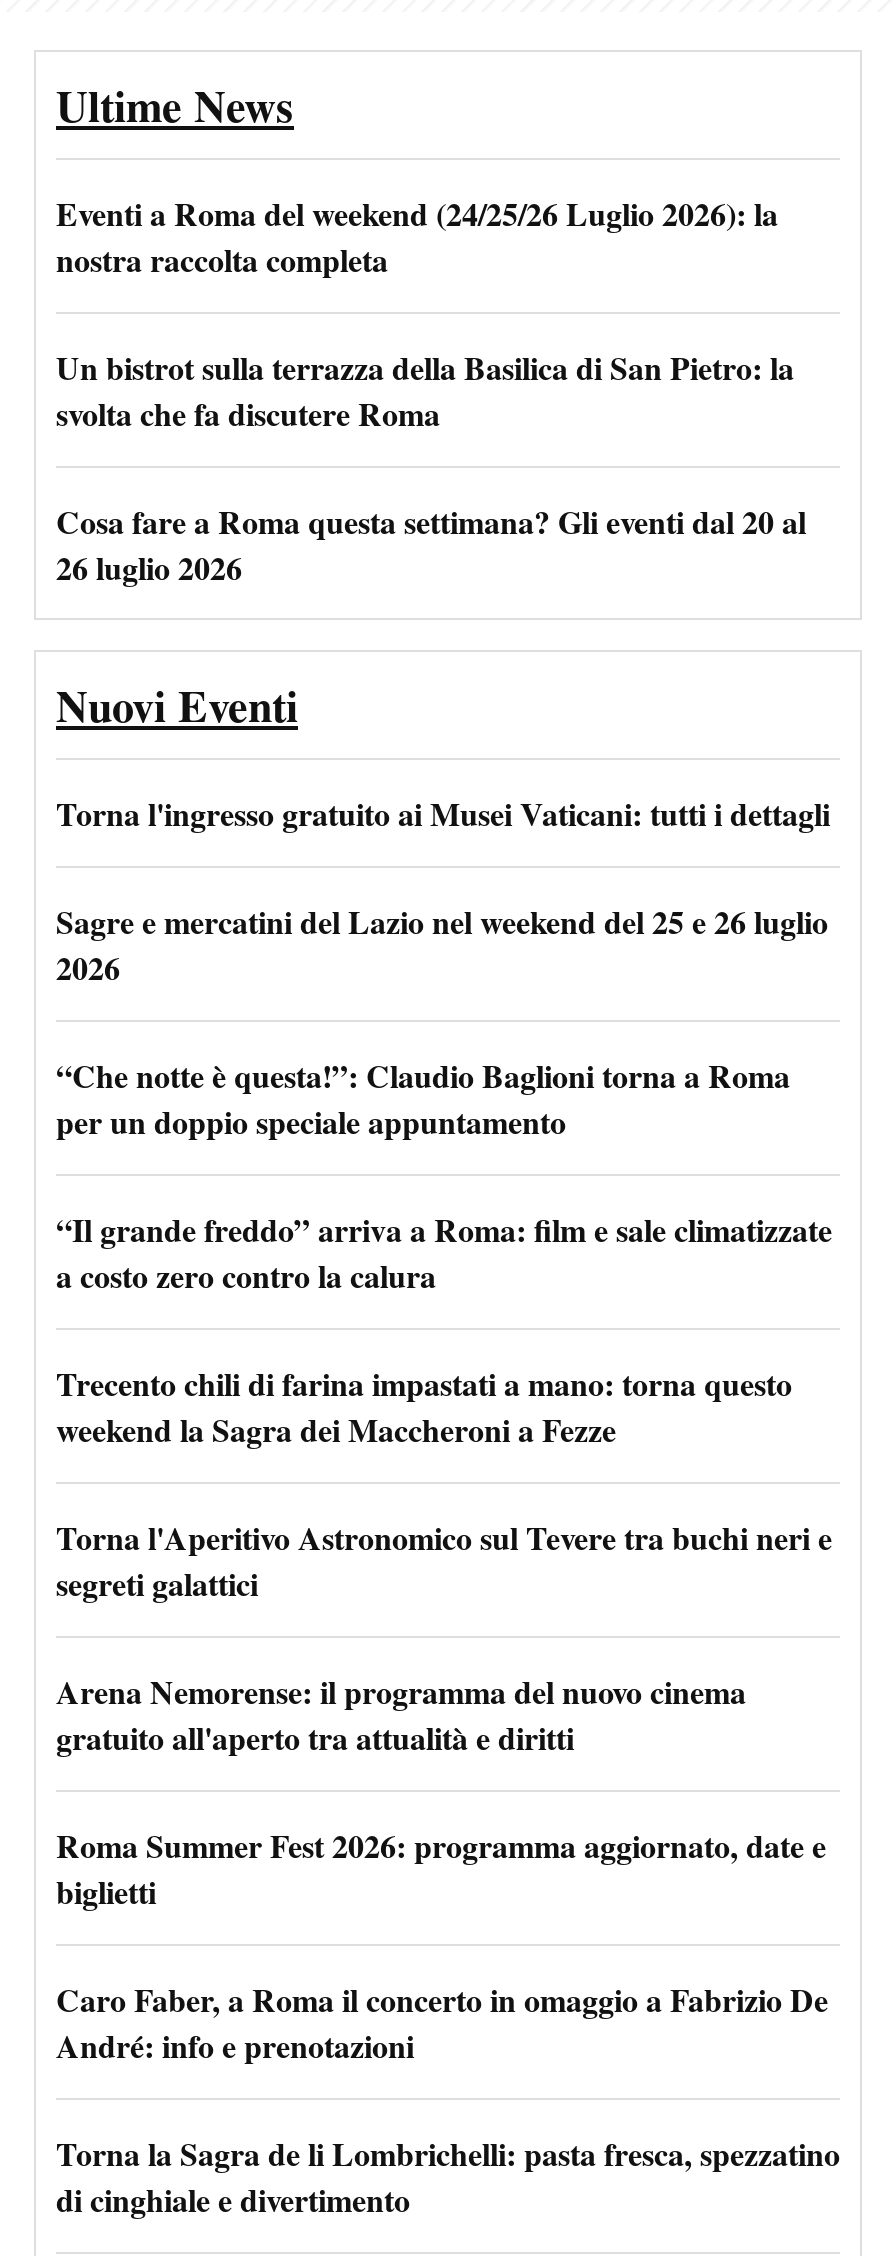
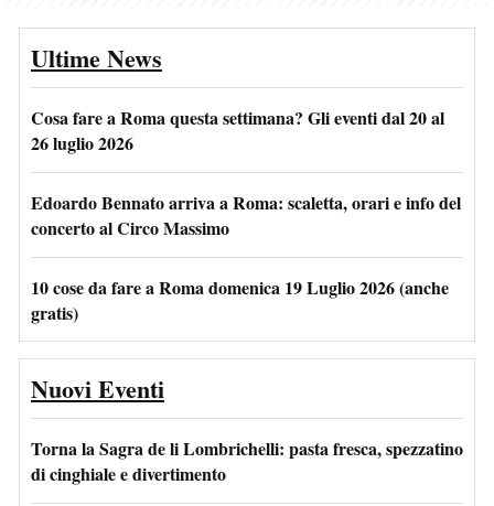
[56,190,794,436] Eventi a Roma del weekend (24/25/26 Luglio 2026): la | nostra raccolta completa | Un bistrot sulla terrazza della Basilica di San Pietro: la | svolta che fa discutere Roma -> none
none -> [31,190,461,325] Edoardo Bennato arriva a Roma: scaletta, orari e info del | concerto al Circo Massimo | 10 cose da fare a Roma domenica 19 Luglio 2026 (anche | gratis)
[56,790,832,2068] Torna l'ingresso gratuito ai Musei Vaticani: tutti i dettagli | Sagre e mercatini del Lazio nel weekend del 25 e 26 luglio | 2026 | “Che notte è questa!”: Claudio Baglioni torna a Roma | per un doppio speciale appuntamento | “Il grande freddo” arriva a Roma: film e sale climatizzate | a costo zero contro la calura | Trecento chili di farina impastati a mano: torna questo | weekend la Sagra dei Maccheroni a Fezze | Torna l'Aperitivo Astronomico sul Tevere tra buchi neri e | segreti galattici | Arena Nemorense: il programma del nuovo cinema | gratuito all'aperto tra attualità e diritti | Roma Summer Fest 2026: programma aggiornato, date e | biglietti | Caro Faber, a Roma il concerto in omaggio a Fabrizio De | André: info e prenotazioni -> none

